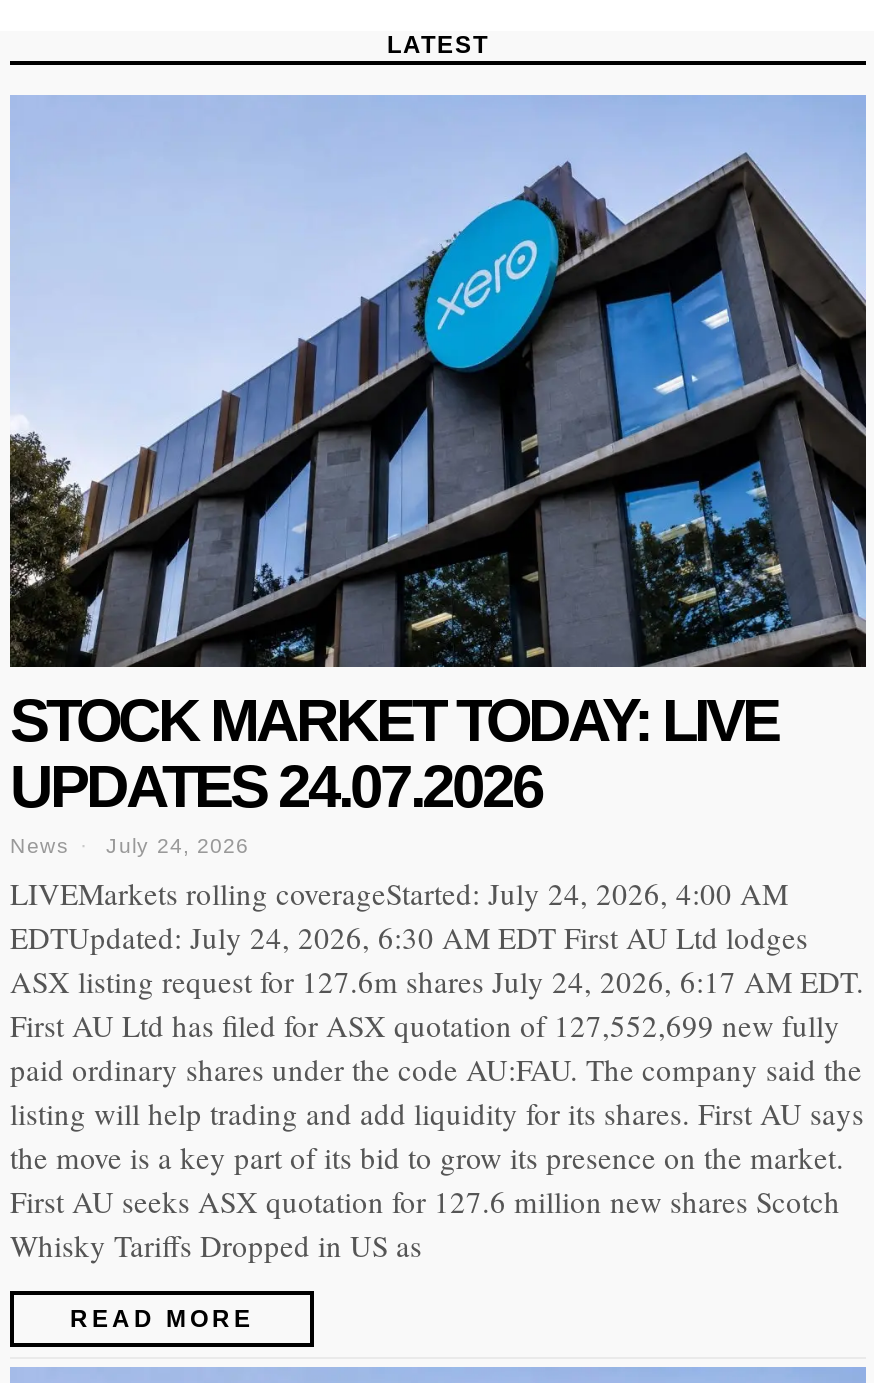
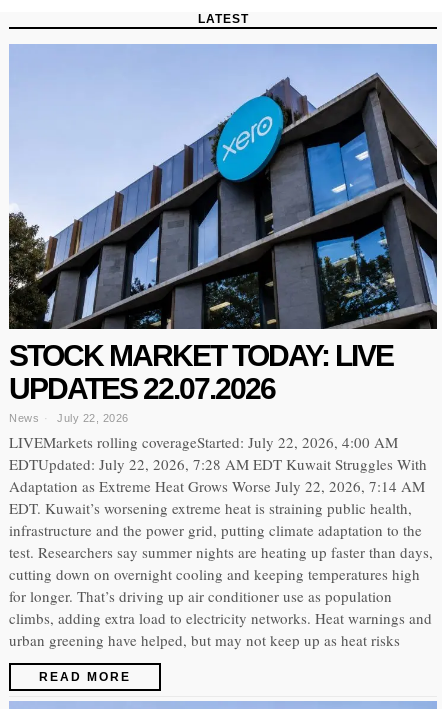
[10,752,542,818] UPDATES 24.07.2026 -> [9,372,275,405] UPDATES 22.07.2026
[10,832,864,1264] July 24, 2026 | LIVEMarkets rolling coverageStarted: July 24, 2026, 4:00 AM | EDTUpdated: July 24, 2026, 6:30 AM EDT First AU Ltd lodges | ASX listing request for 127.6m shares July 24, 2026, 6:17 AM EDT. | First AU Ltd has filed for ASX quotation of 127,552,699 new fully | paid ordinary shares under the code AU:FAU. The company said the | listing will help trading and add liquidity for its shares. First AU says | the move is a key part of its bid to grow its presence on the market. | First AU seeks ASX quotation for 127.6 million new shares Scotch | Whisky Tariffs Dropped in US as -> [9,412,433,650] July 22, 2026 | LIVEMarkets rolling coverageStarted: July 22, 2026, 4:00 AM | EDTUpdated: July 22, 2026, 7:28 AM EDT Kuwait Struggles With | Adaptation as Extreme Heat Grows Worse July 22, 2026, 7:14 AM | EDT. Kuwait’s worsening extreme heat is straining public health, | infrastructure and the power grid, putting climate adaptation to the | test. Researchers say summer nights are heating up faster than days, | cutting down on overnight cooling and keeping temperatures high | for longer. That’s driving up air conditioner use as population | climbs, adding extra load to electricity networks. Heat warnings and | urban greening have helped, but may not keep up as heat risks

